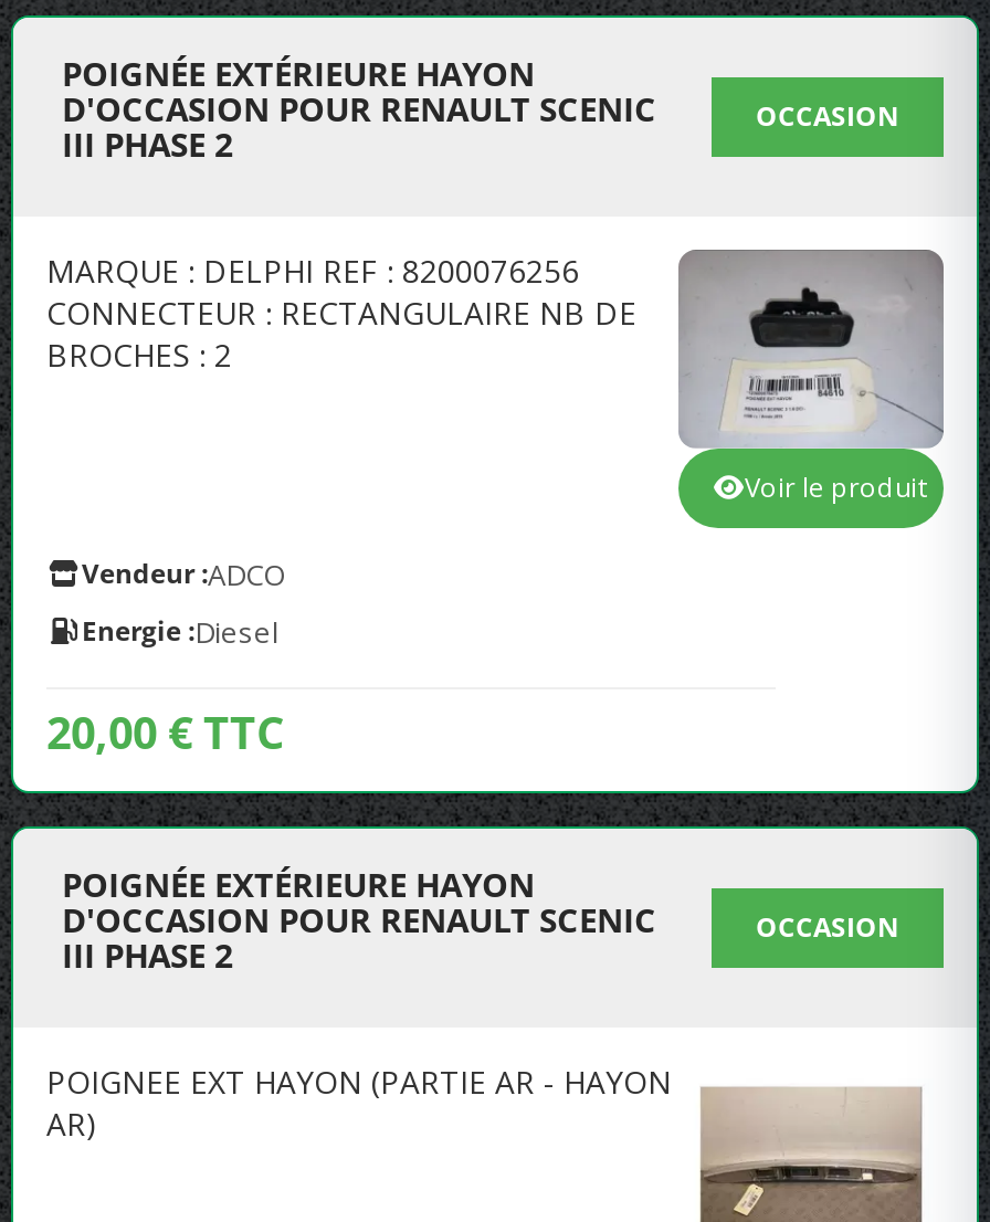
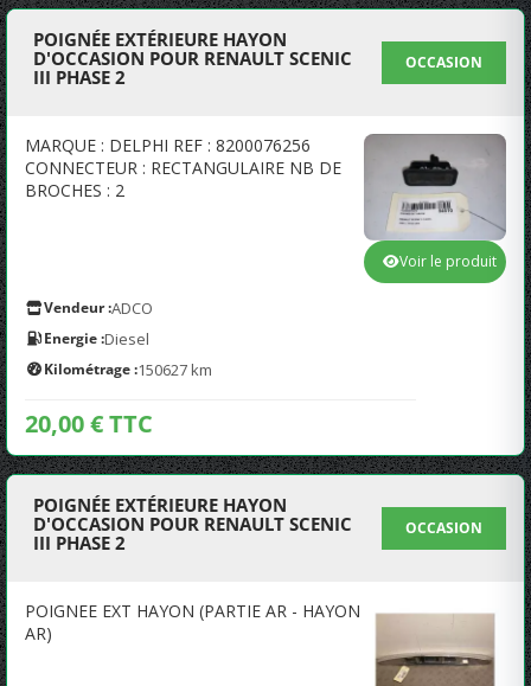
none -> [44,359,212,380] Kilométrage : 150627 km

